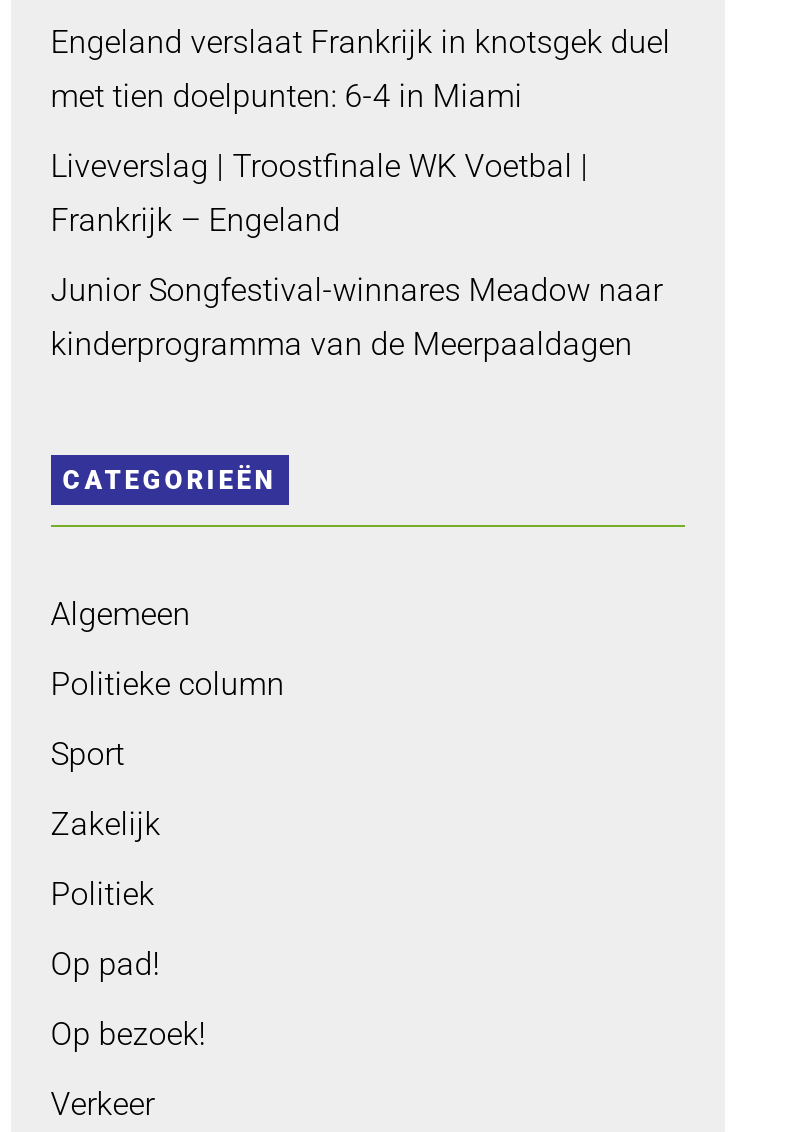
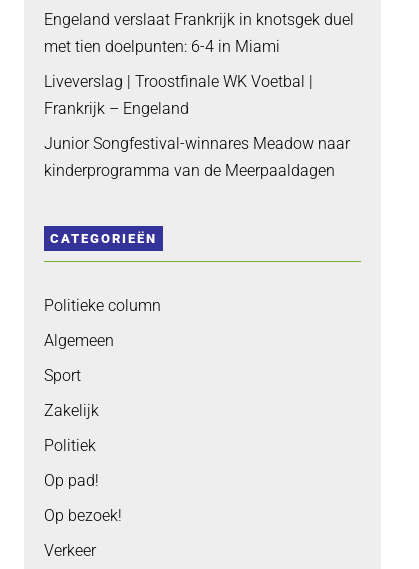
moved [50,595,190,633] -> [44,330,114,349]: Algemeen
moved [50,665,284,703] -> [44,295,161,314]: Politieke column

